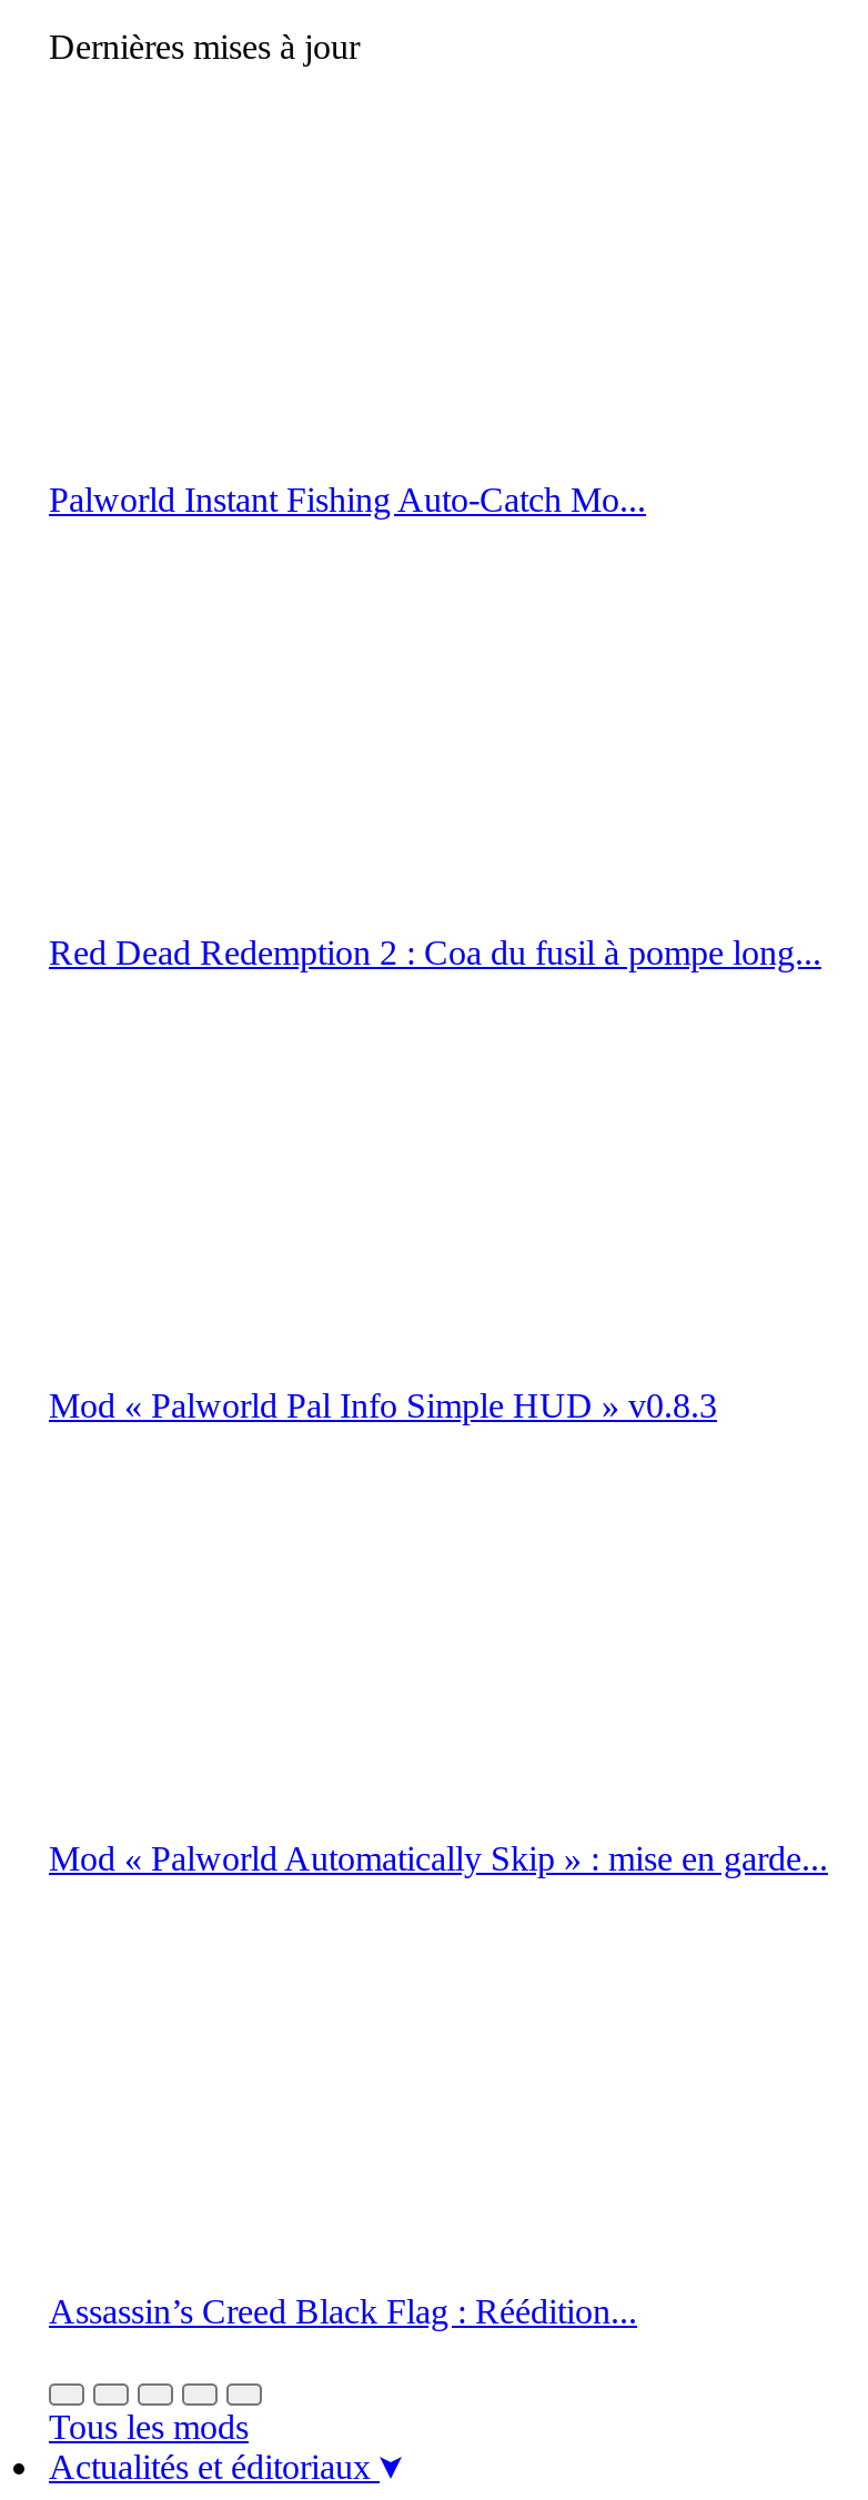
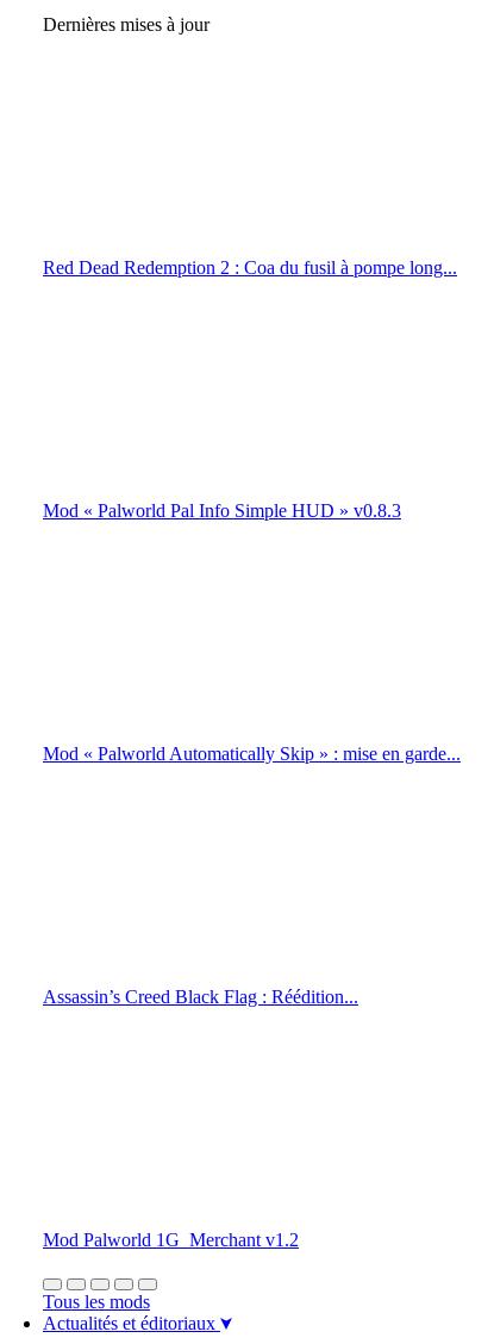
[49,481,646,518] Palworld Instant Fishing Auto-Catch Mo... -> none
moved [49,934,828,2330] -> [43,257,461,1007]: Red Dead Redemption 2 : Coa du fusil à pompe long... | Mod « Palworld Pal Info Simple HUD » v0.8.3 | Mod « Palworld Automatically Skip » : mise en garde... | Assassin’s Creed Black Flag : Réédition...
none -> [43,1230,299,1250] Mod Palworld 1G_Merchant v1.2

